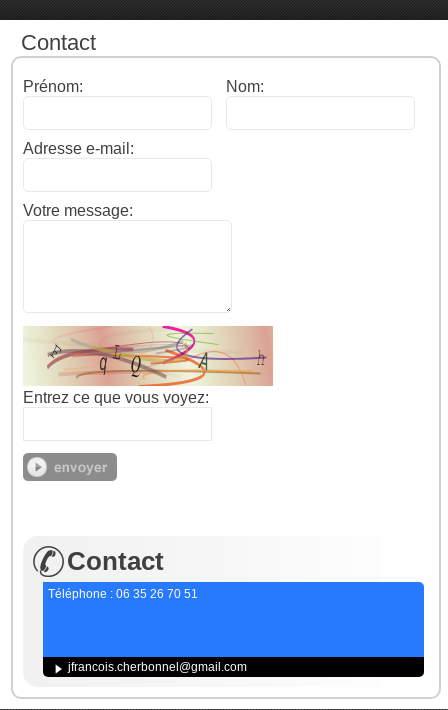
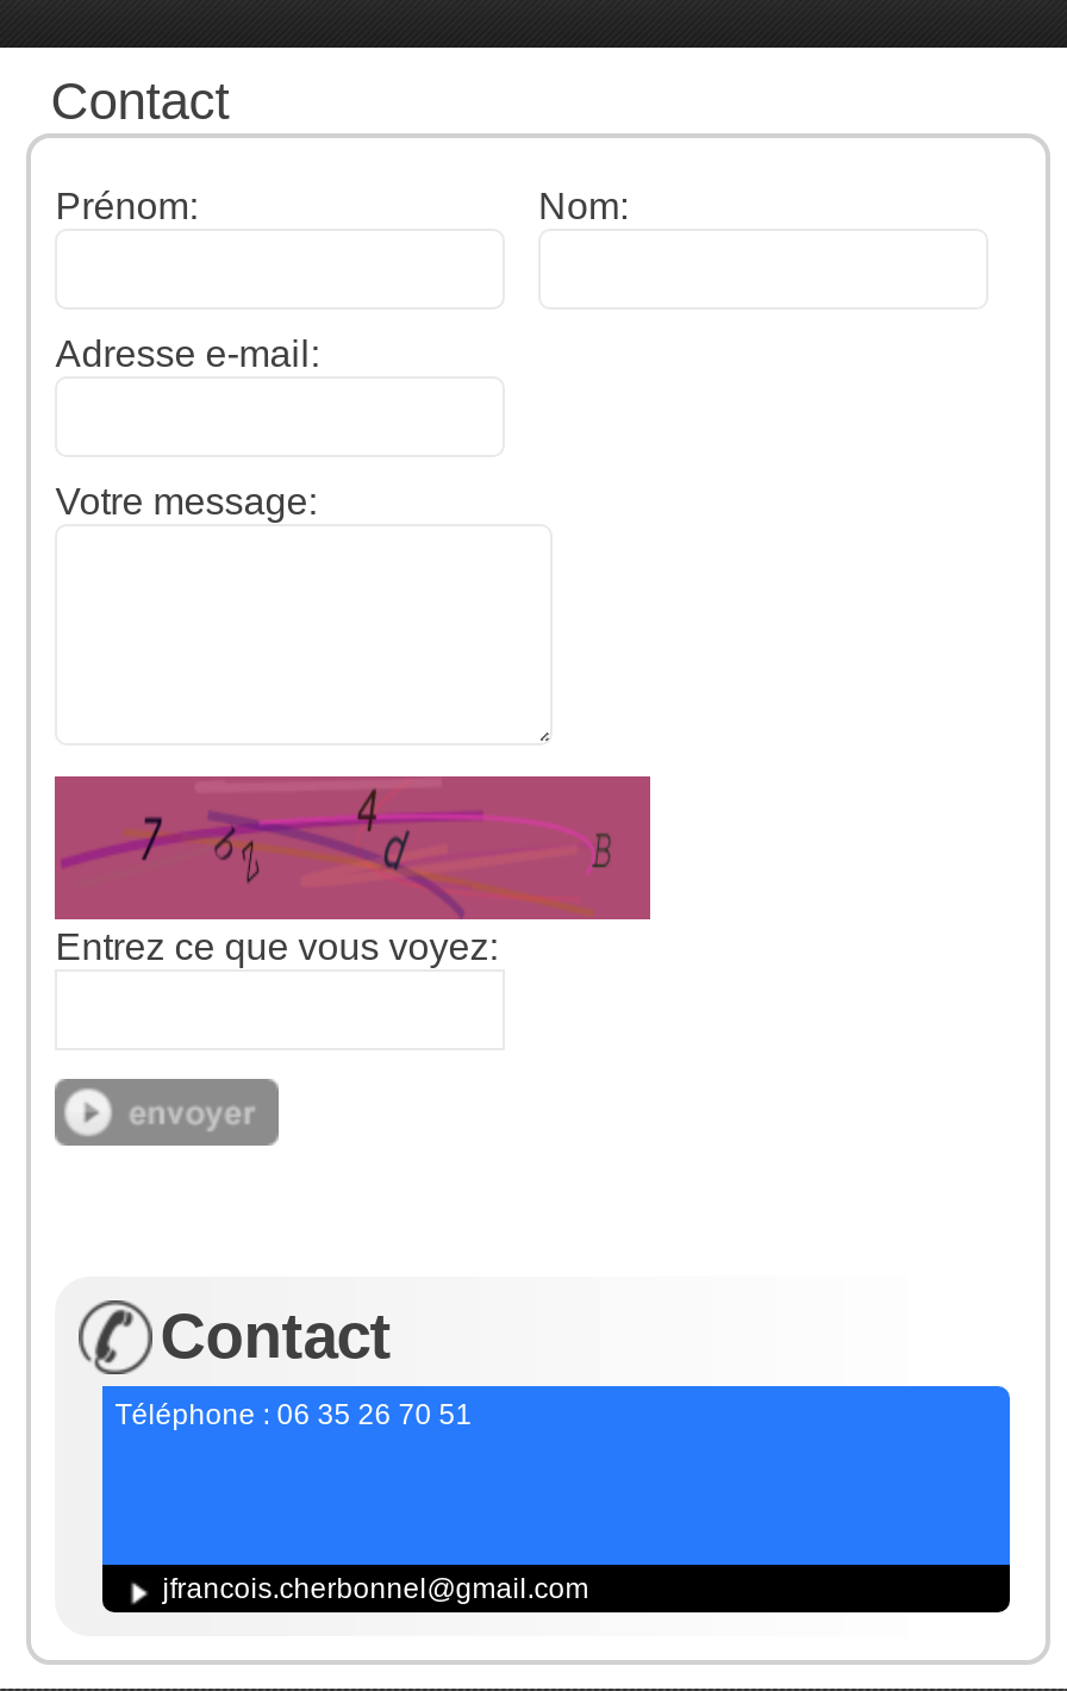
[23,326,273,386] [image] -> [52,774,650,922] [image]

